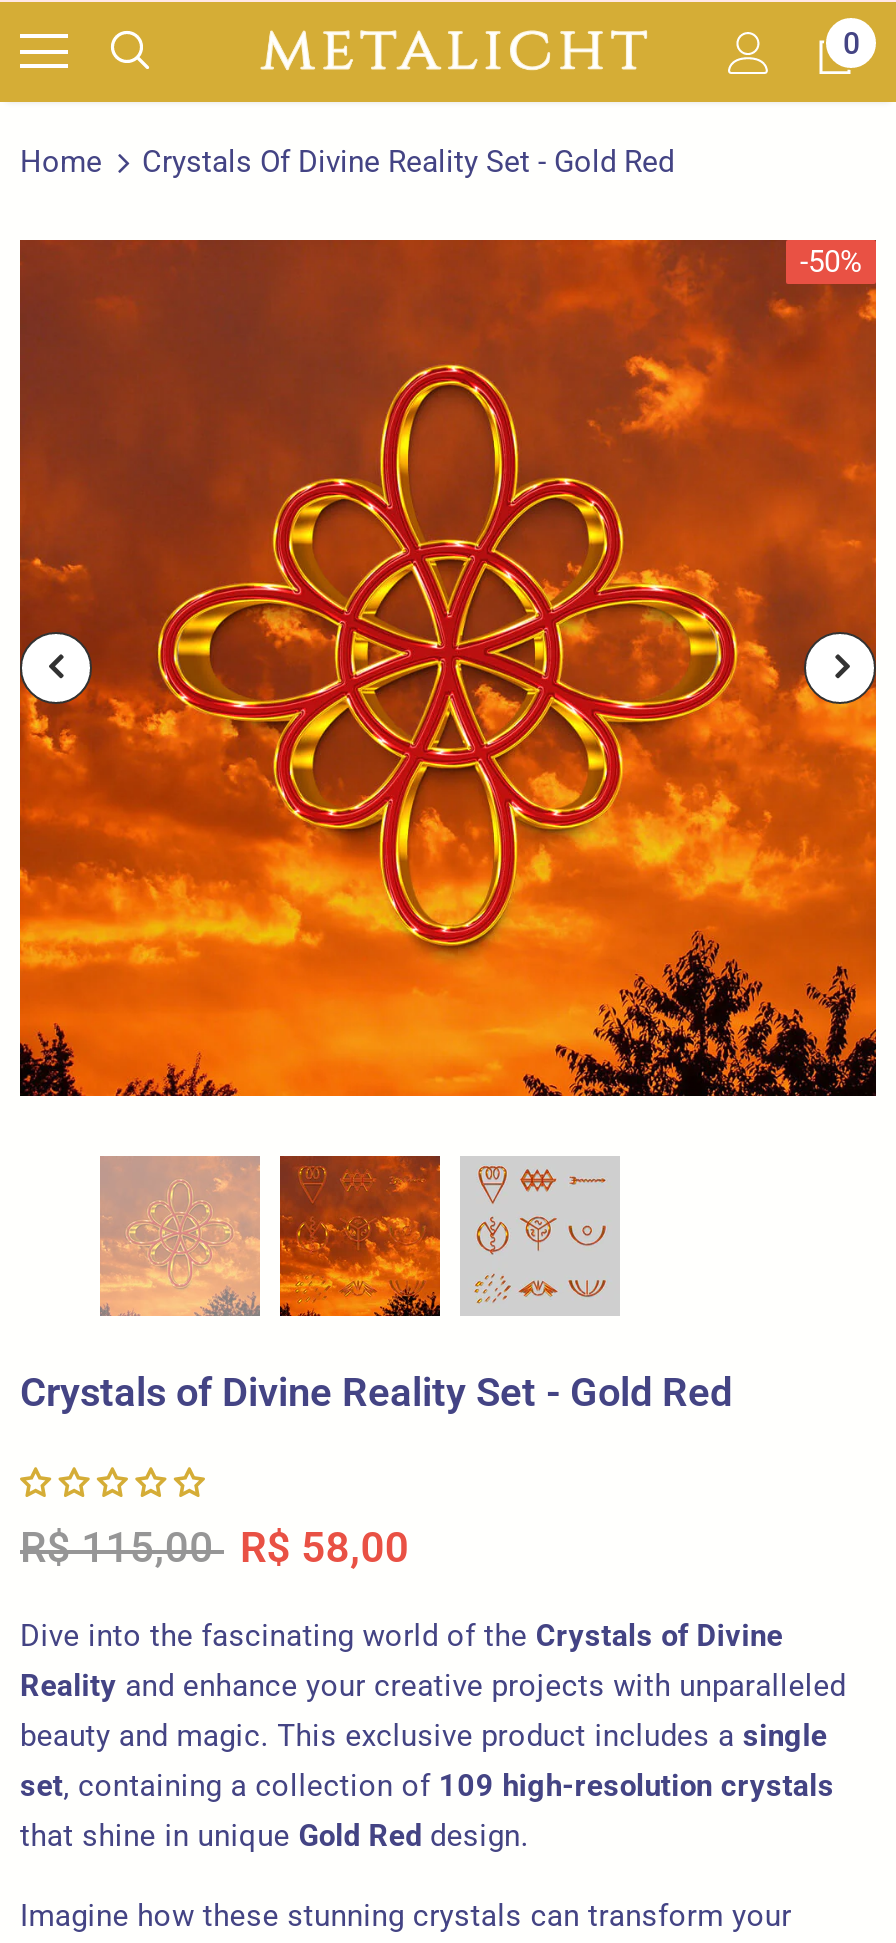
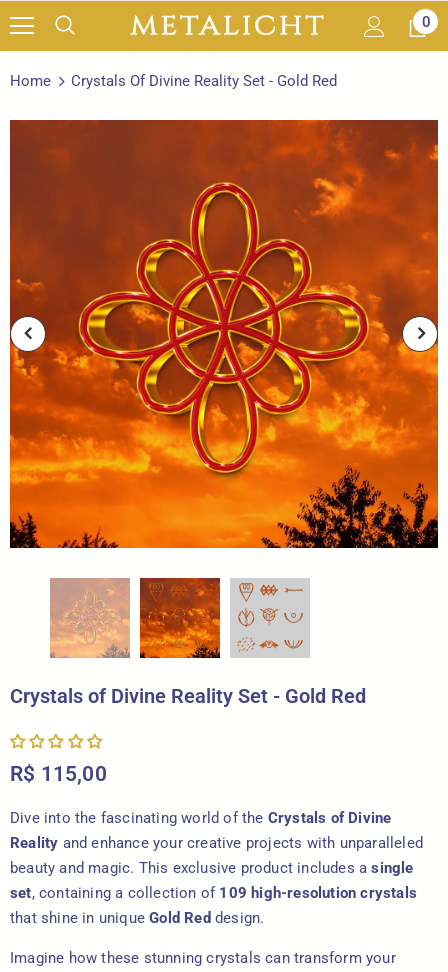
[800,244,862,280] -50% -> none
[20,1524,409,1572] R$ 115,00 R$ 58,00 -> [10,762,107,786] R$ 115,00

